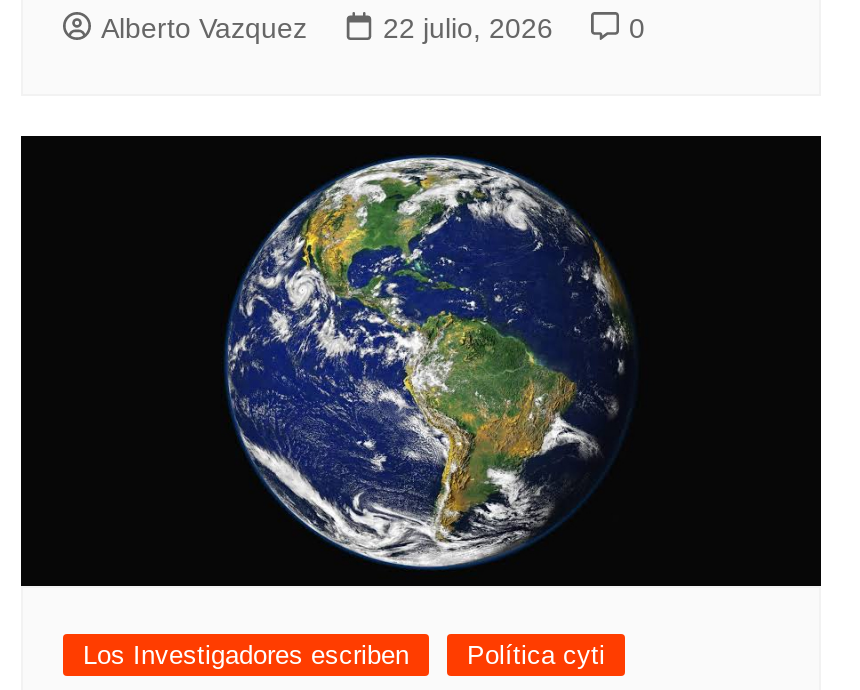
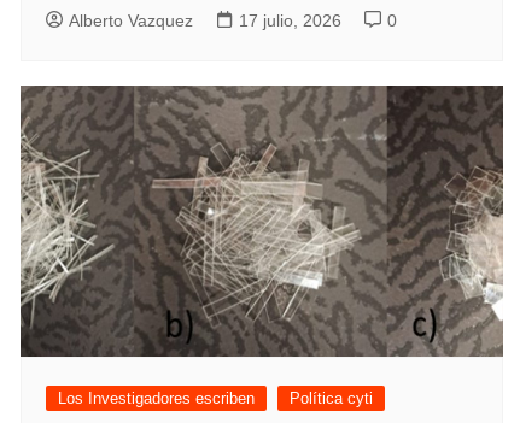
[383,13,553,45] 22 julio, 2026 -> [239,11,341,30] 17 julio, 2026
[19,135,823,585] [image] -> [19,86,504,357] [image]

